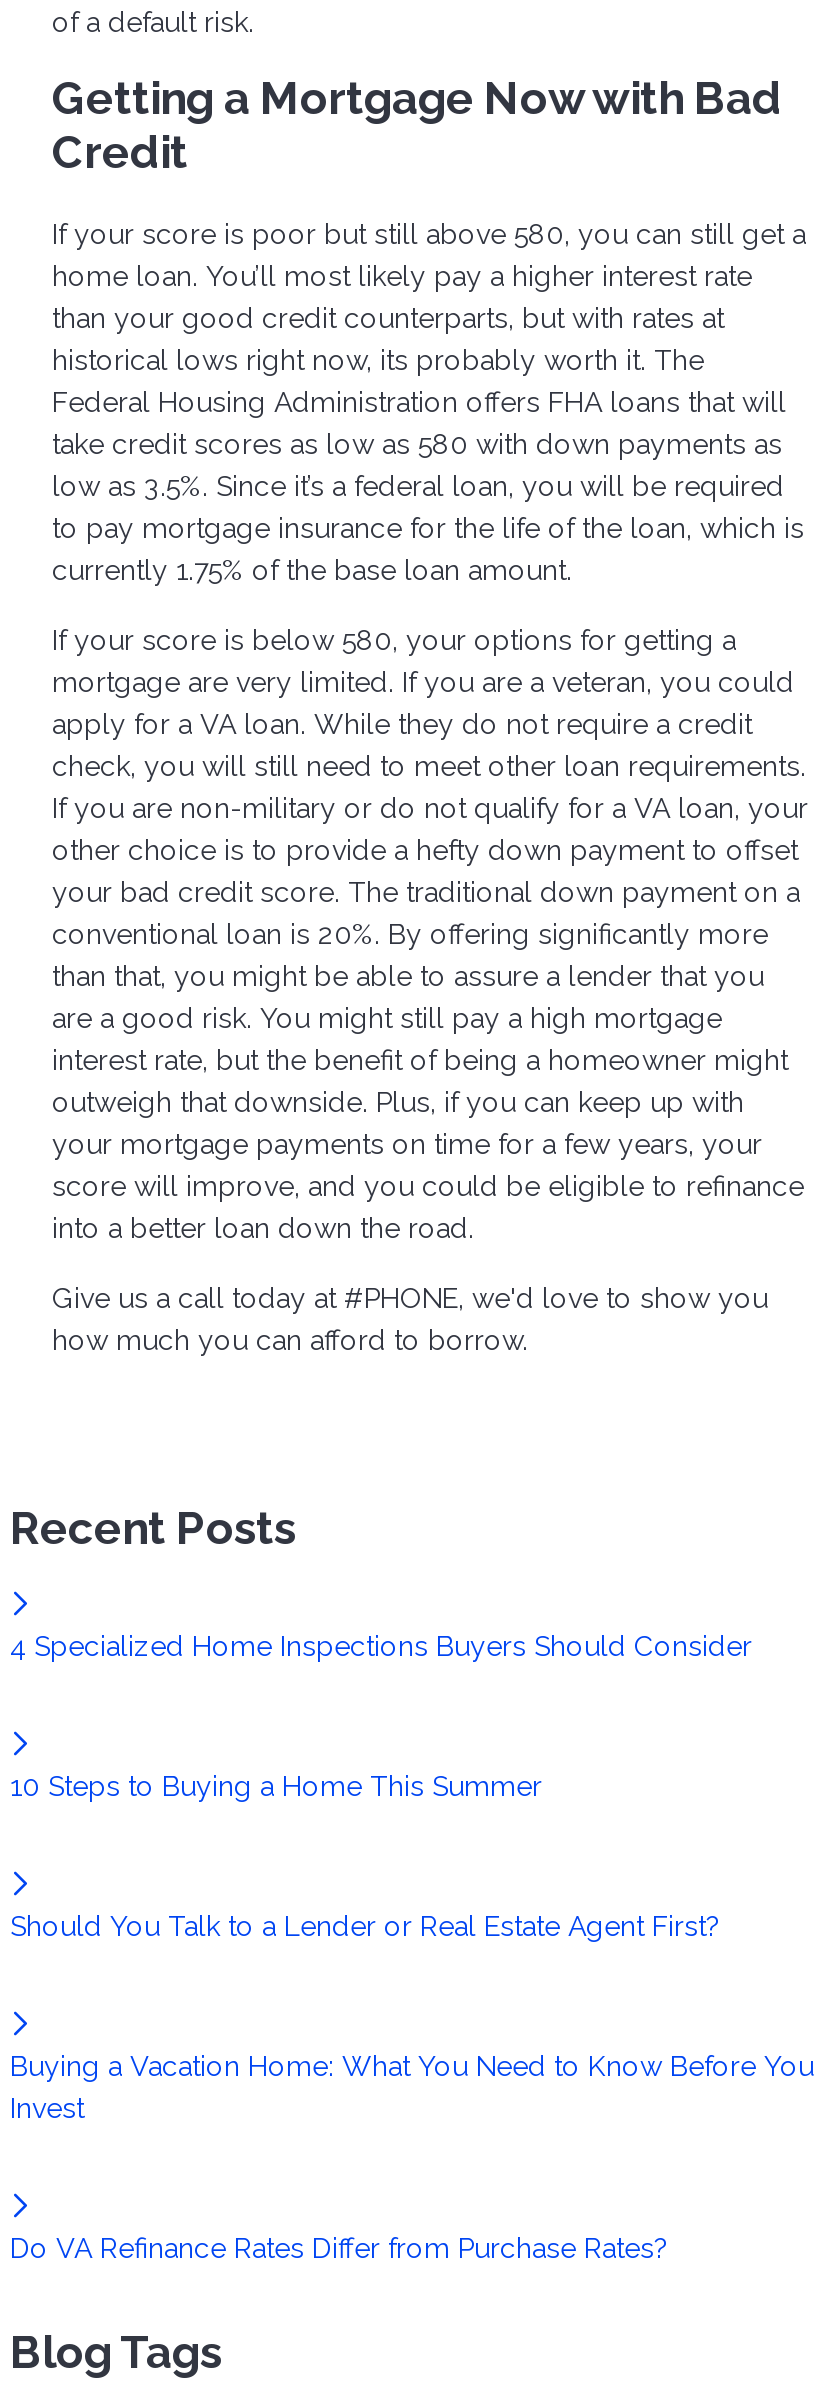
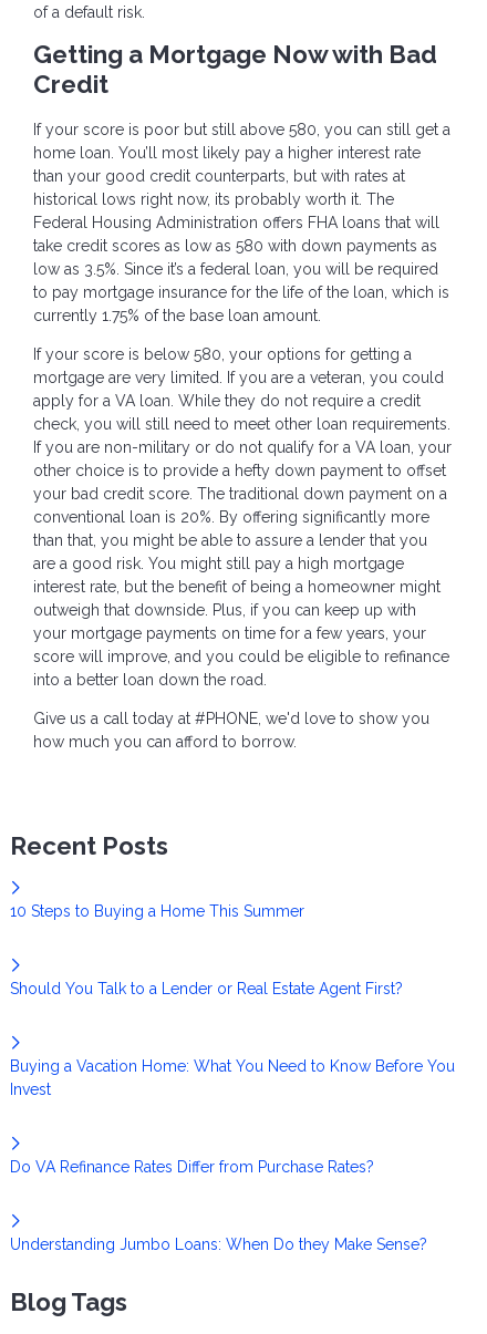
[10,1630,752,1662] 4 Specialized Home Inspections Buyers Should Consider -> none
moved [10,1770,814,2264] -> [10,902,455,1175]: 10 Steps to Buying a Home This Summer | Should You Talk to a Lender or Real Estate Agent First? | Buying a Vacation Home: What You Need to Know Before You | Invest | Do VA Refinance Rates Differ from Purchase Rates?
none -> [10,1235,427,1253] Understanding Jumbo Loans: When Do they Make Sense?

